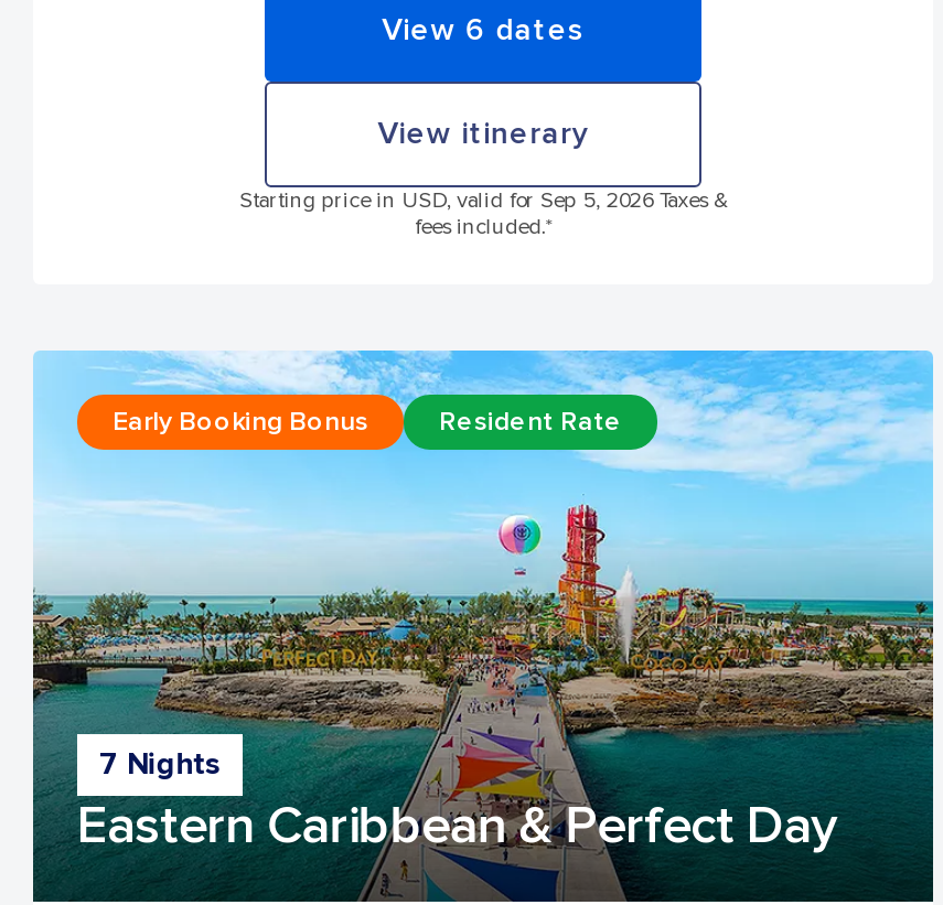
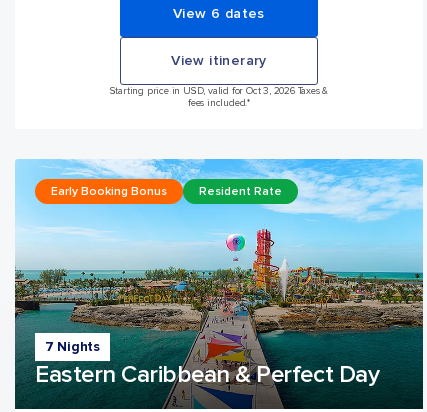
[240,187,726,213] Starting price in USD, valid for Sep 5, 2026 Taxes & -> [110,85,328,97] Starting price in USD, valid for Oct 3, 2026 Taxes &

